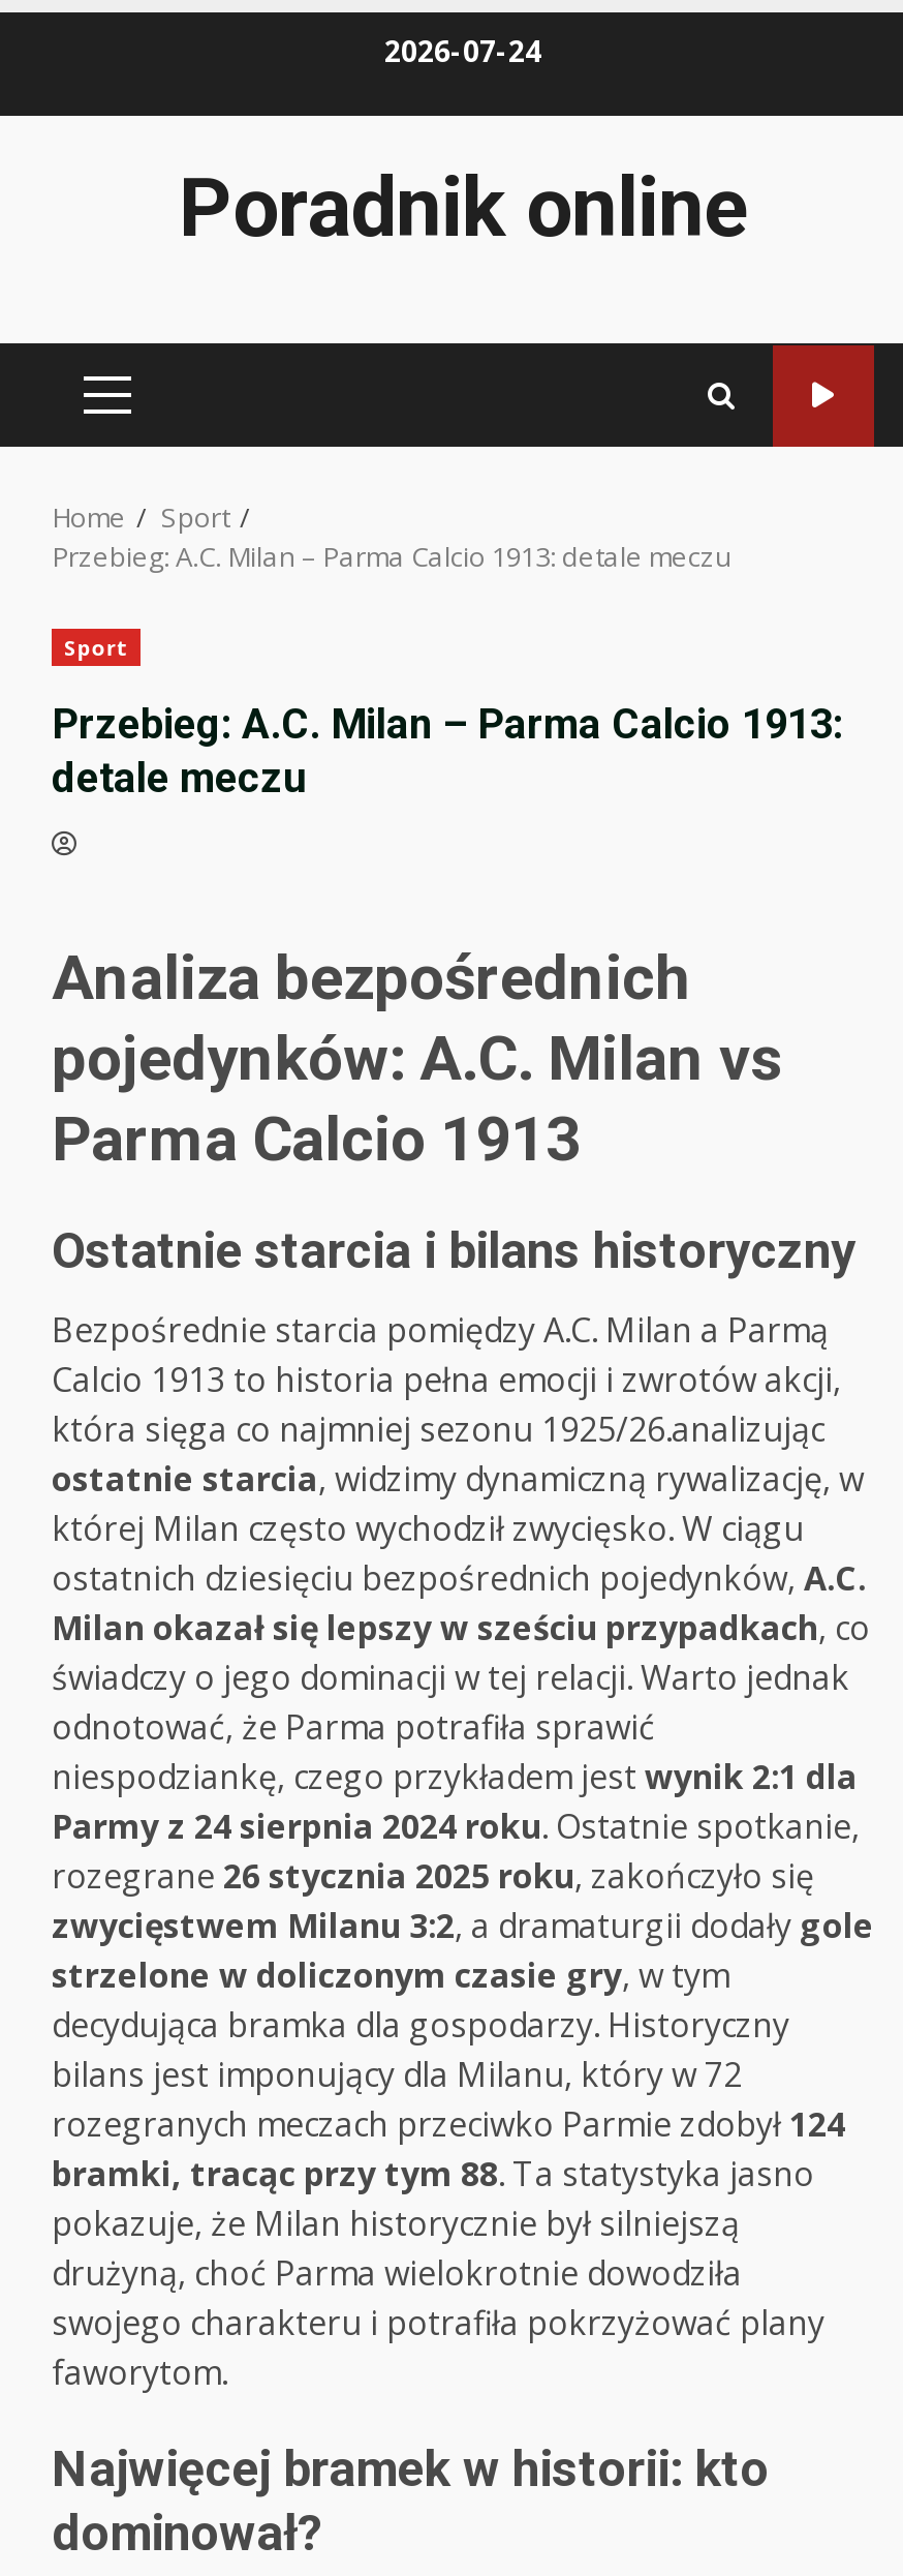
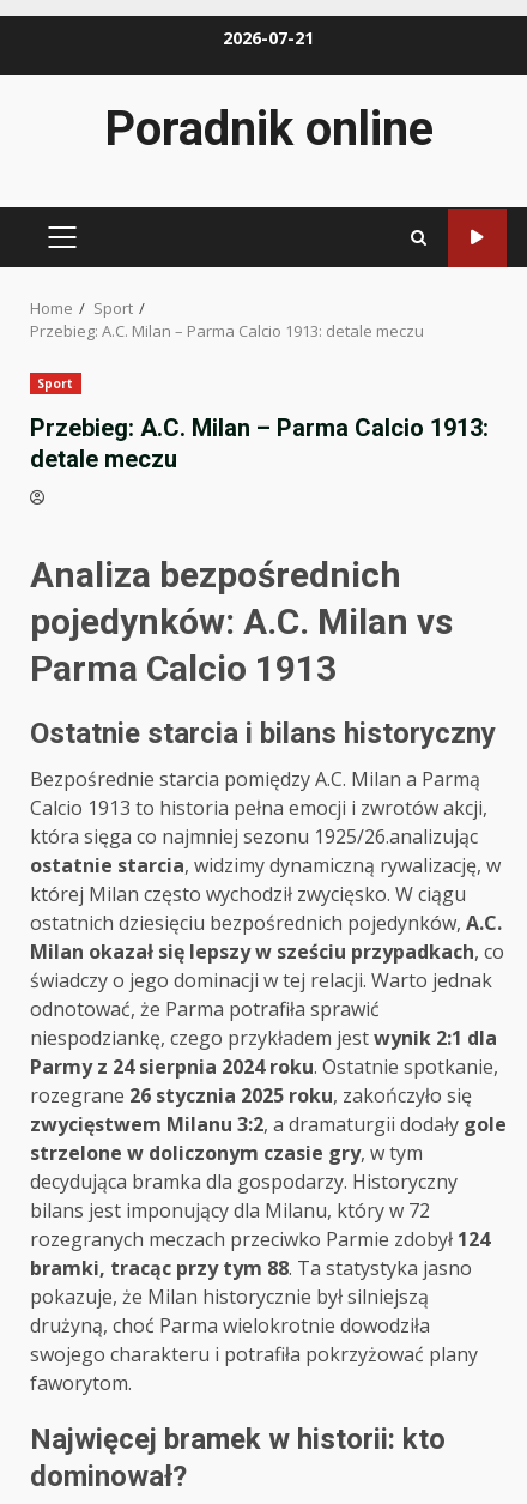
[384,30,541,69] 2026-07-24 -> [223,26,314,49] 2026-07-21

